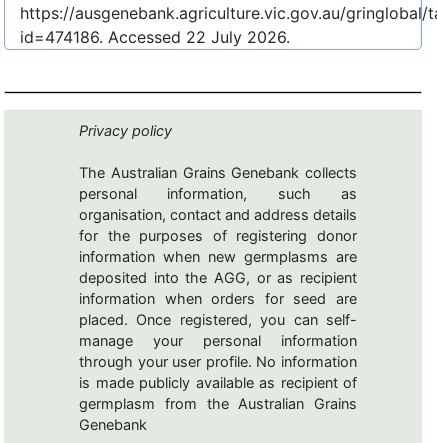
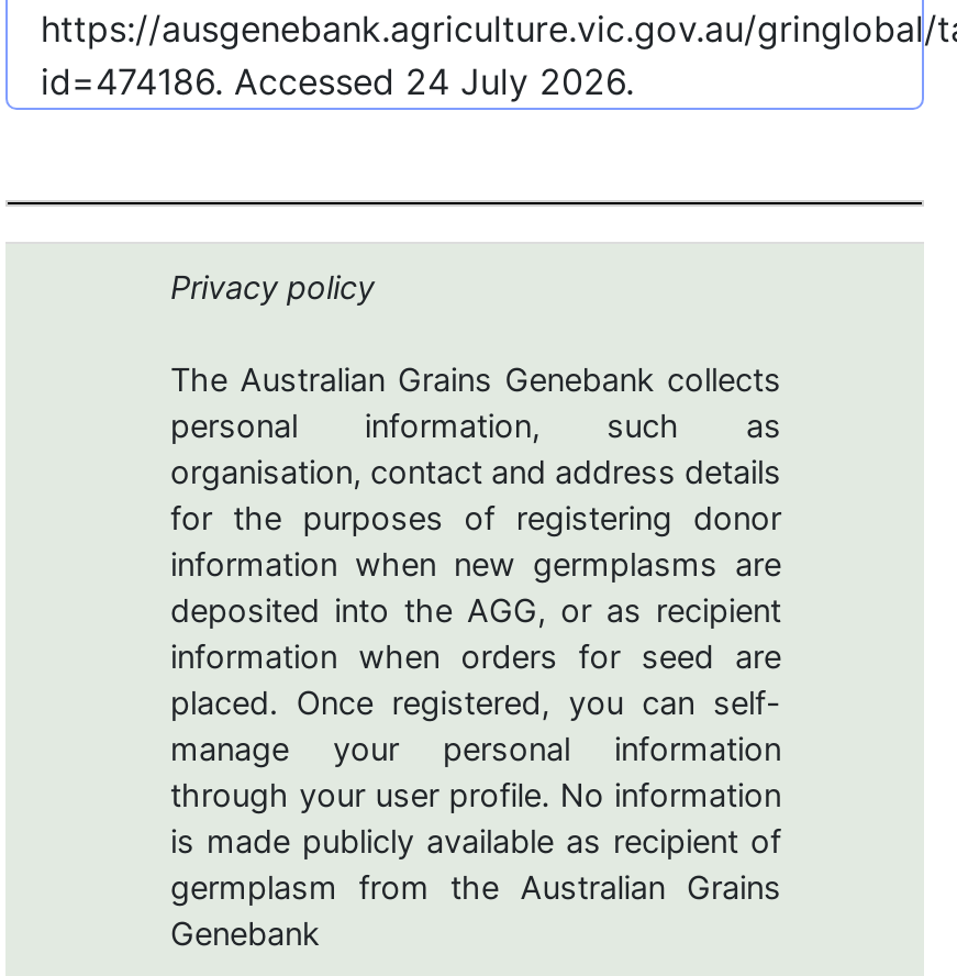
[20,27,290,47] id=474186. Accessed 22 July 2026. -> [41,59,634,103] id=474186. Accessed 24 July 2026.

